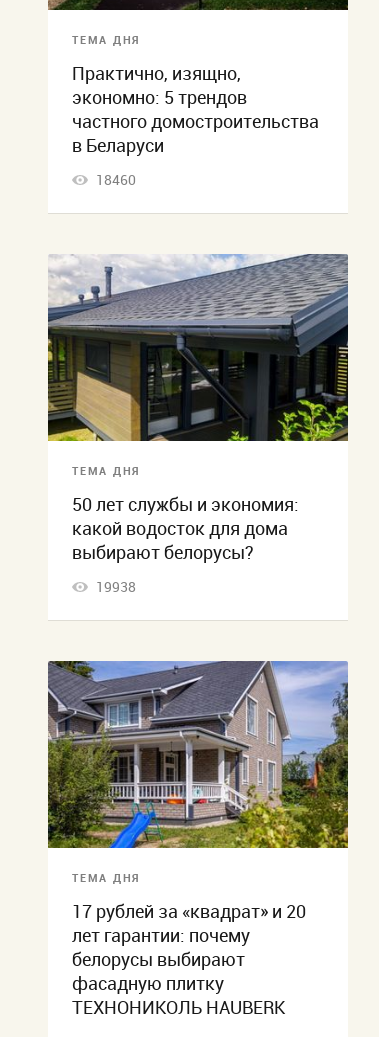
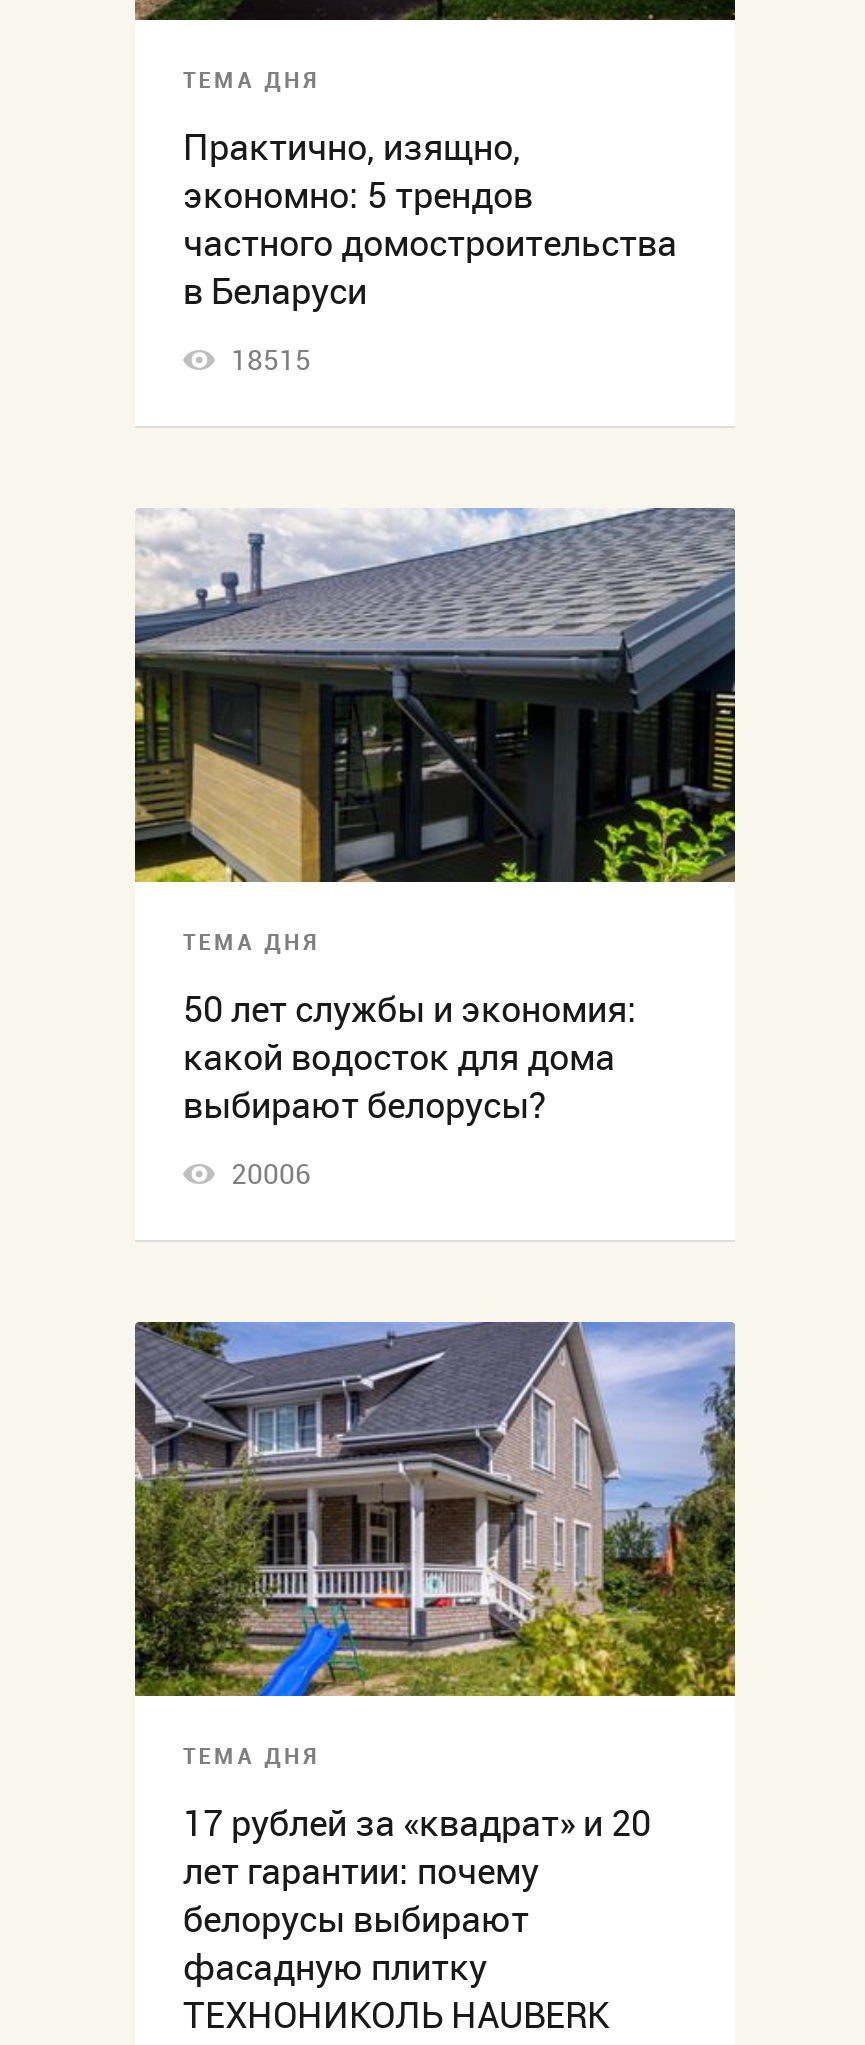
[96,172,136,188] 18460 -> [231,344,311,376] 18515
[96,579,136,595] 19938 -> [231,1158,311,1190] 20006

